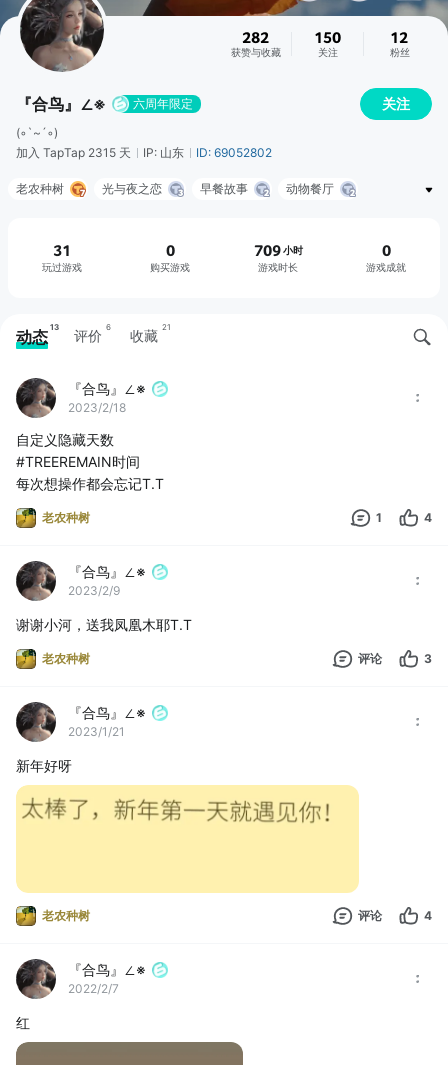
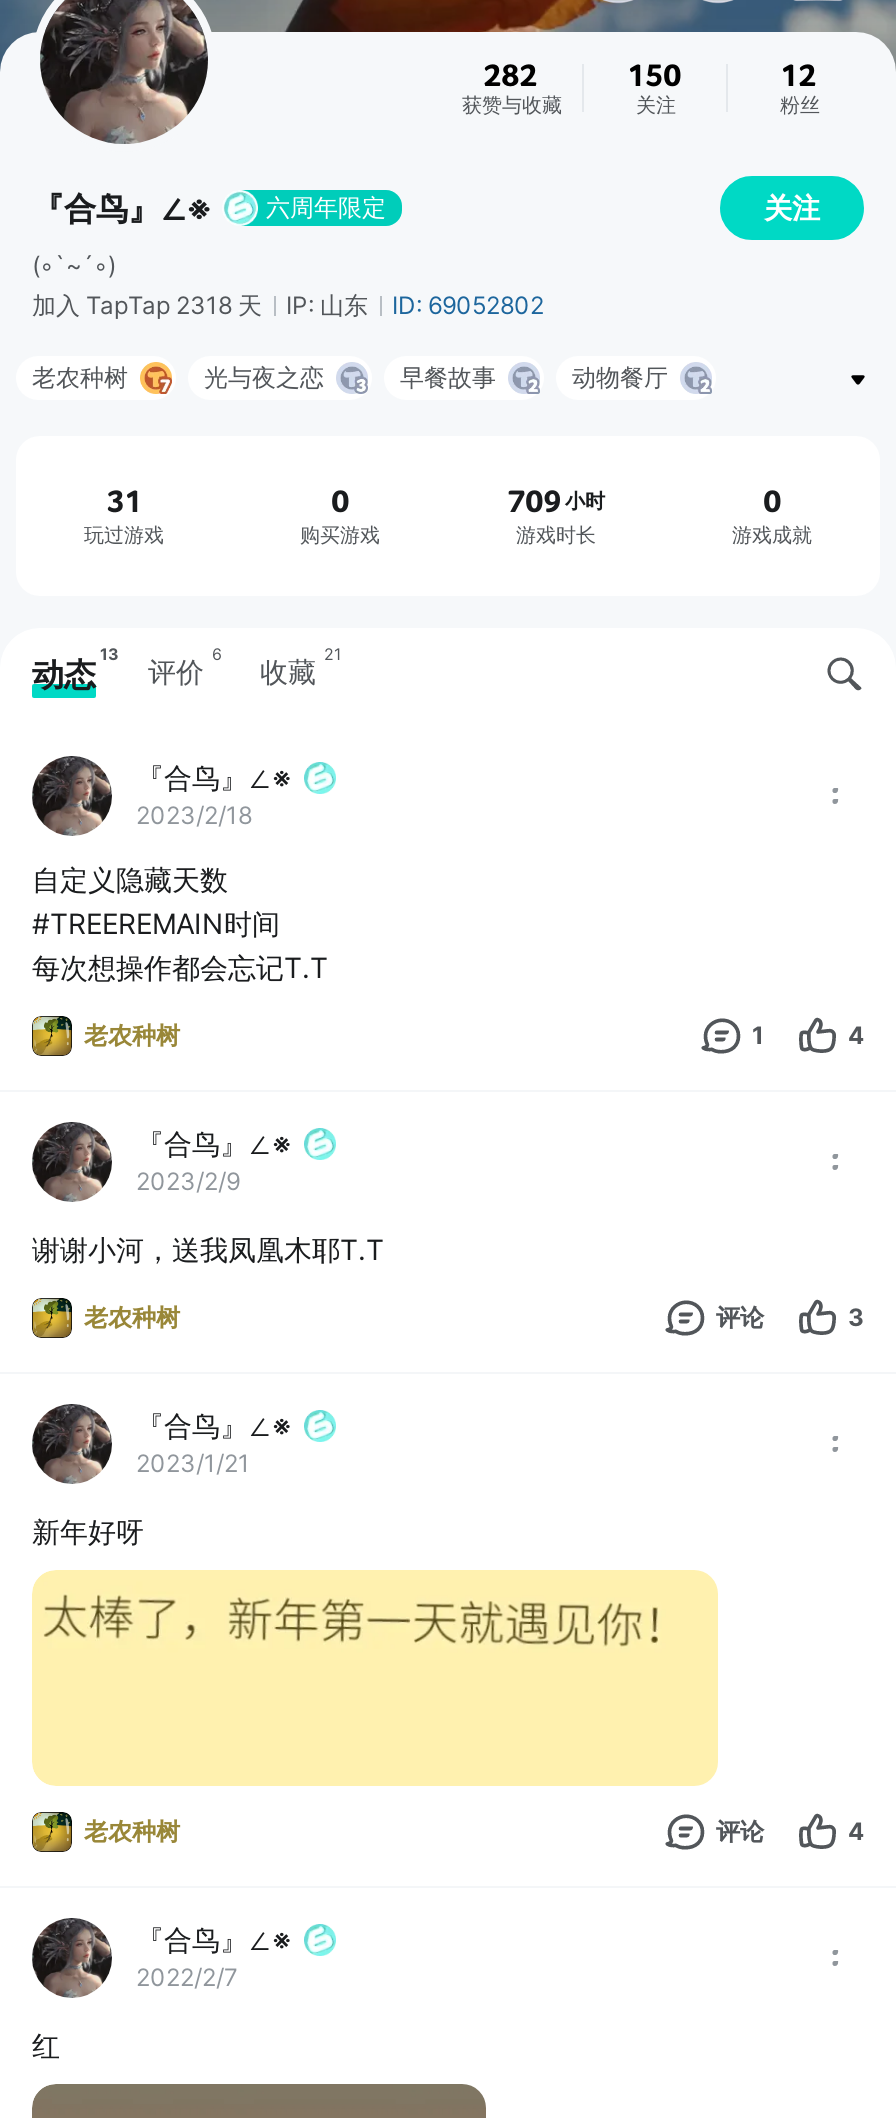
[16,145,131,160] 加入 TapTap 2315 天 -> [32,290,262,320] 加入 TapTap 2318 天

